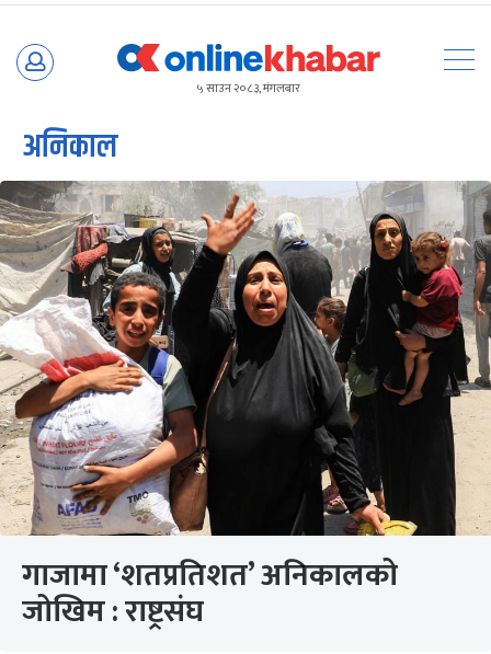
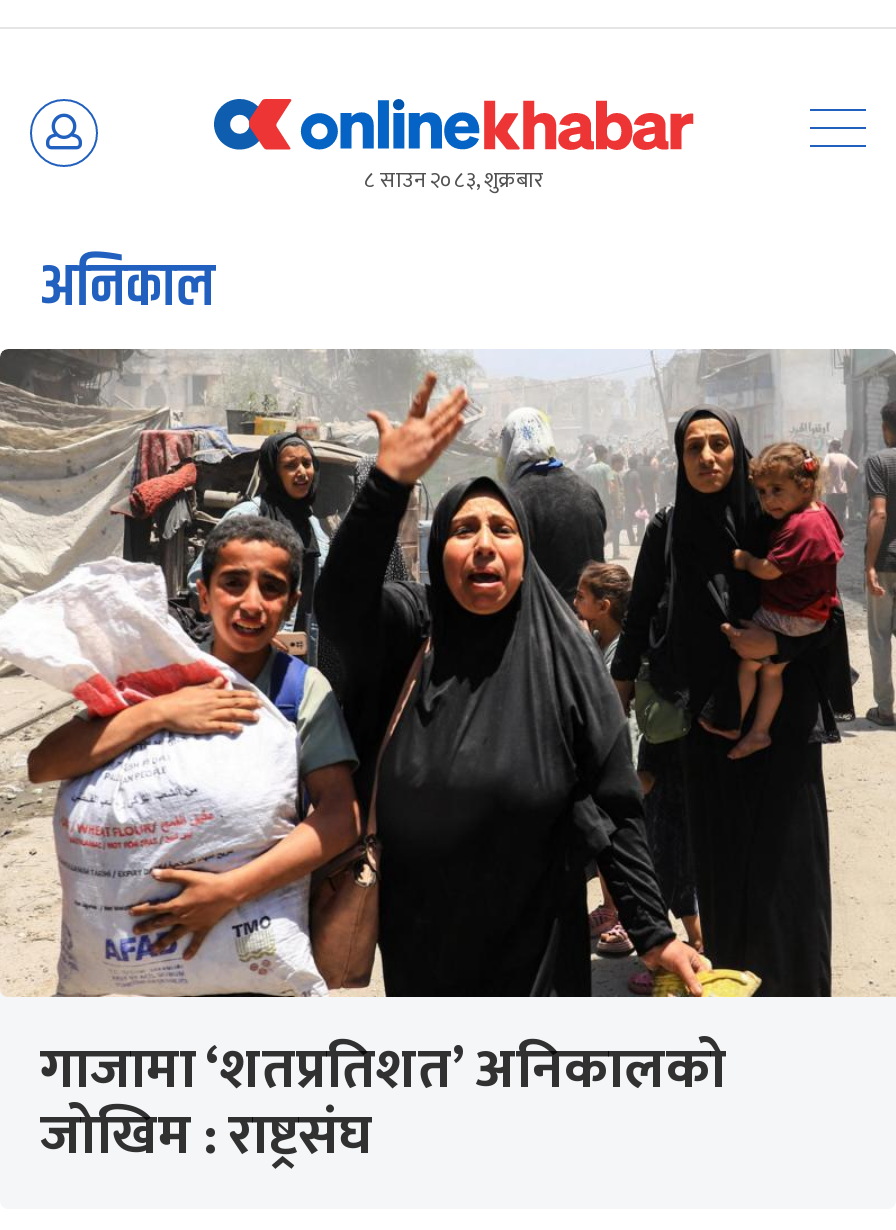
[197,79,300,99] ५ साउन २०८३, मंगलबार -> [364,163,544,199] ८ साउन २०८३, शुक्रबार

